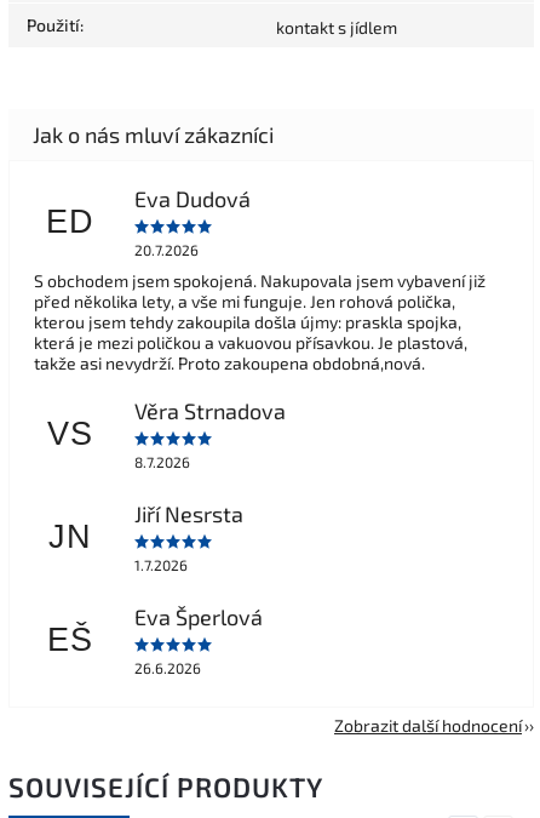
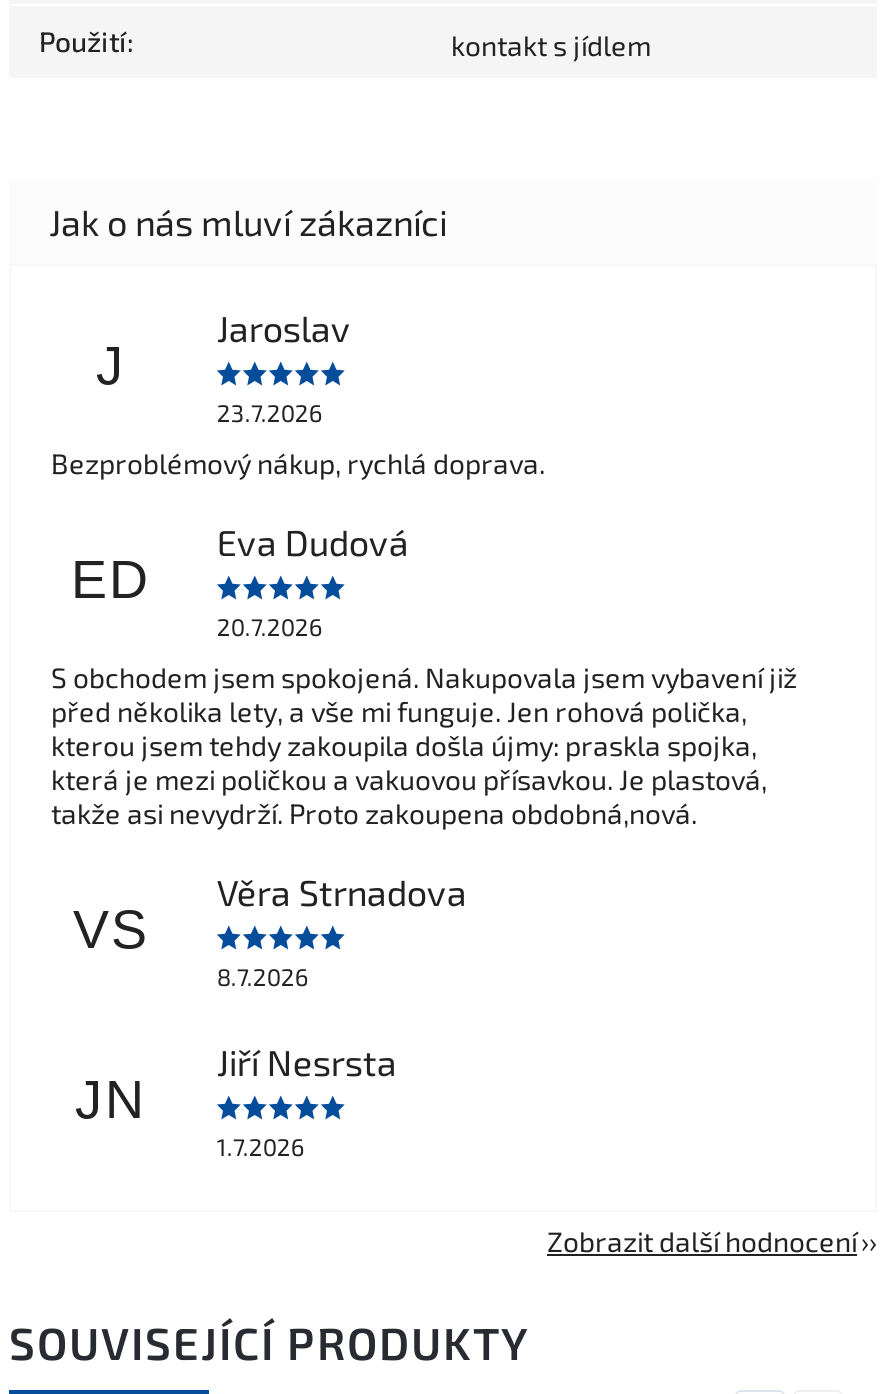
none -> [51,306,545,480] Jaroslav | 23.7.2026 | Bezproblémový nákup, rychlá doprava.
none -> [96,336,126,396] J
moved [34,185,486,573] -> [51,520,797,1160]: ED | Eva Dudová | 20.7.2026 | ... | Jiří Nesrsta | 1.7.2026
[134,603,263,676] Eva Šperlová | 26.6.2026 -> none
[47,622,93,658] EŠ -> none

